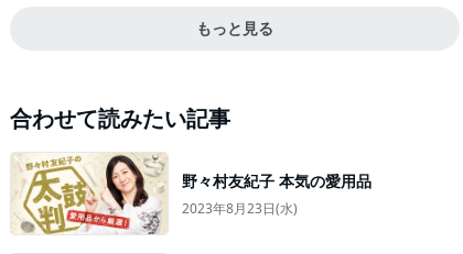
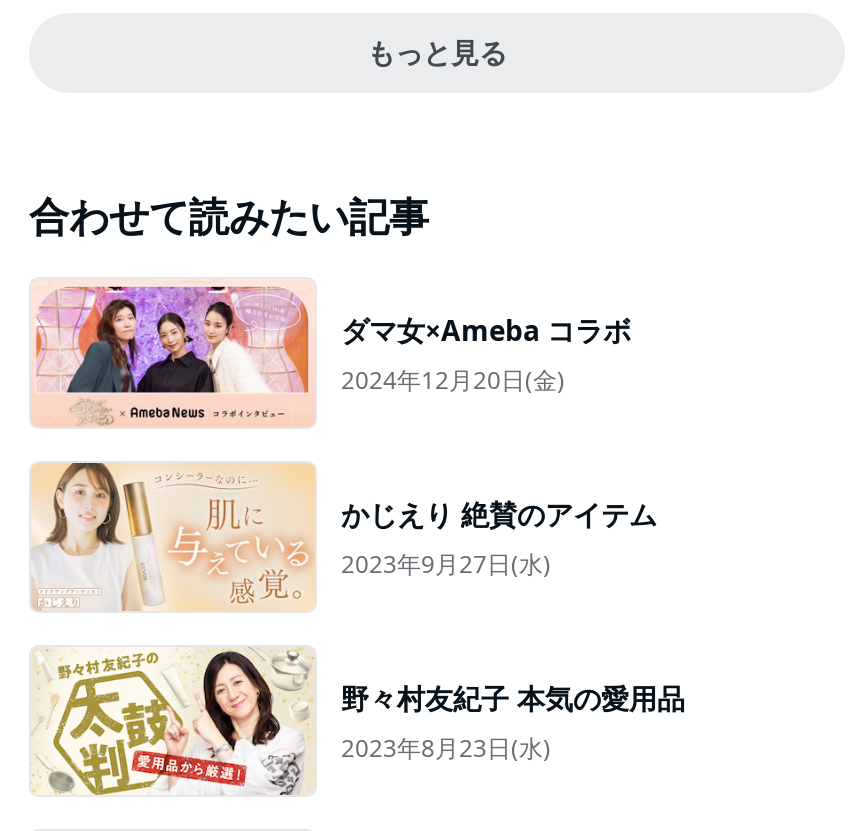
none -> [29,461,657,613] [image] | かじえり 絶賛のアイテム | 2023年9月27日(水)
none -> [35,283,631,427] [image] | ダマ女×Ameba コラボ | 2024年12月20日(金)

